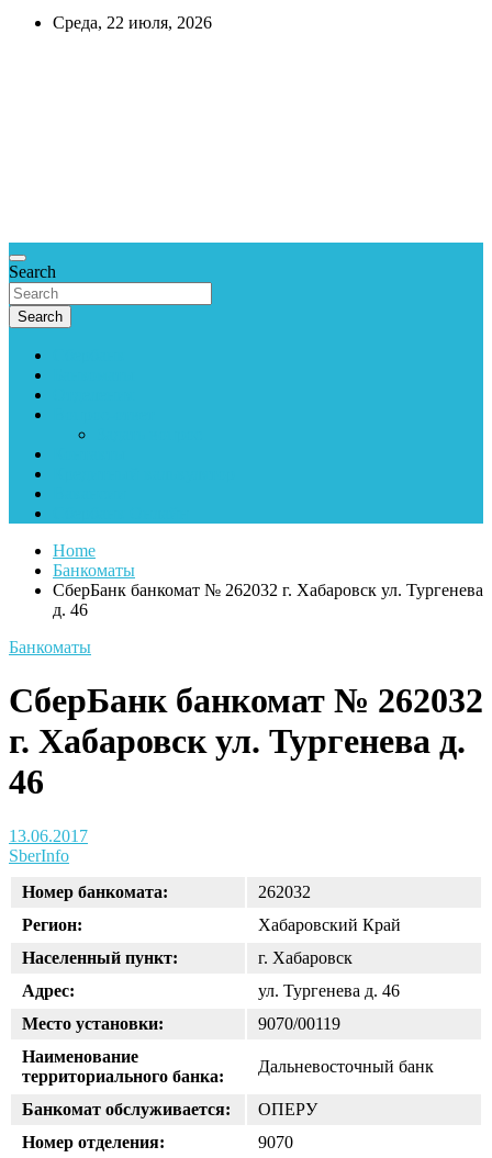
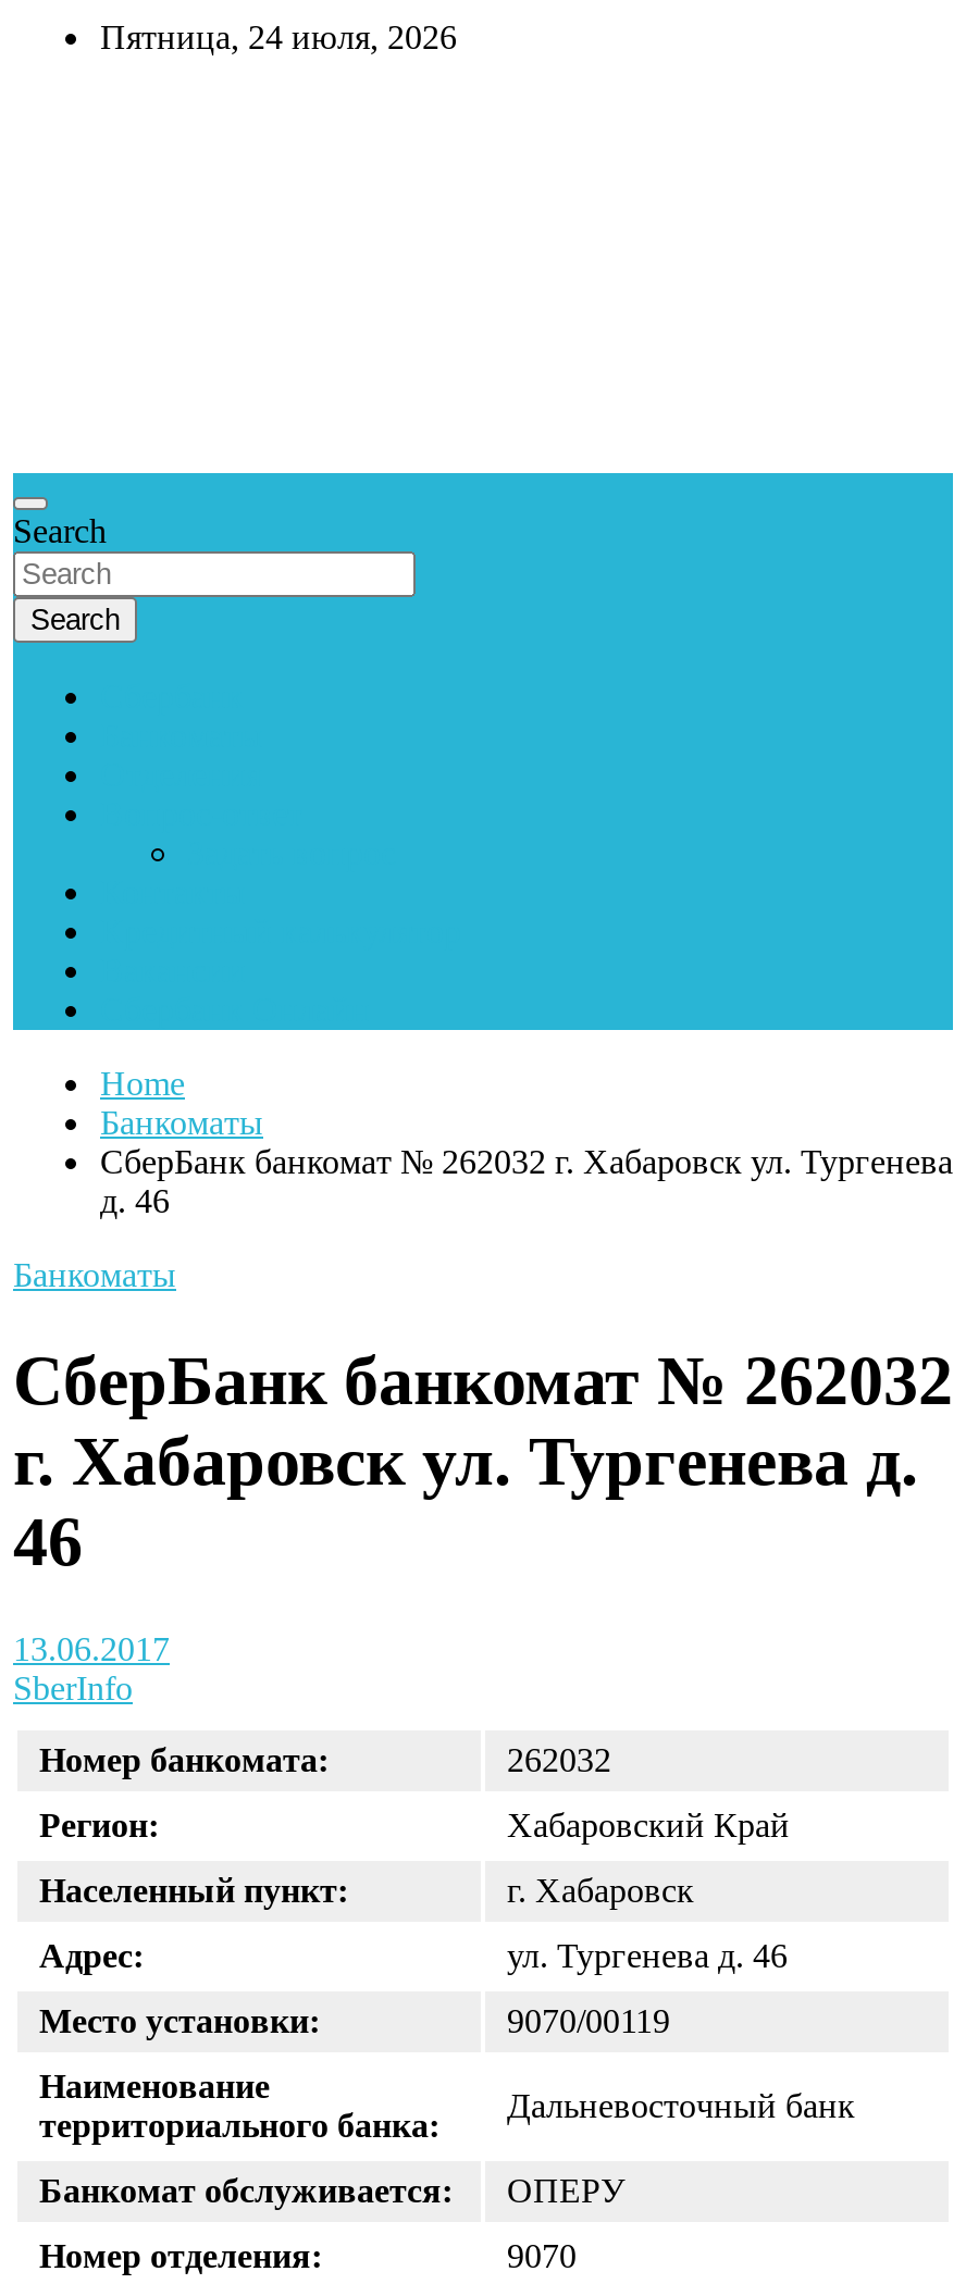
[53,13,212,32] Среда, 22 июля, 2026 -> [100,18,457,55] Пятница, 24 июля, 2026

